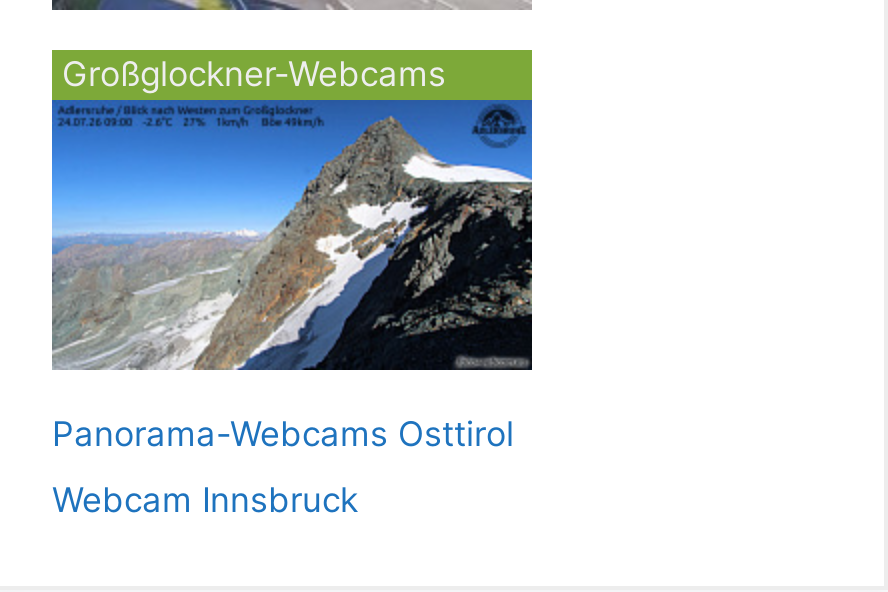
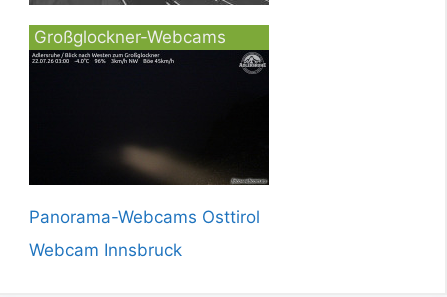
[50,98,534,372] [image] -> [28,49,270,186] [image]

